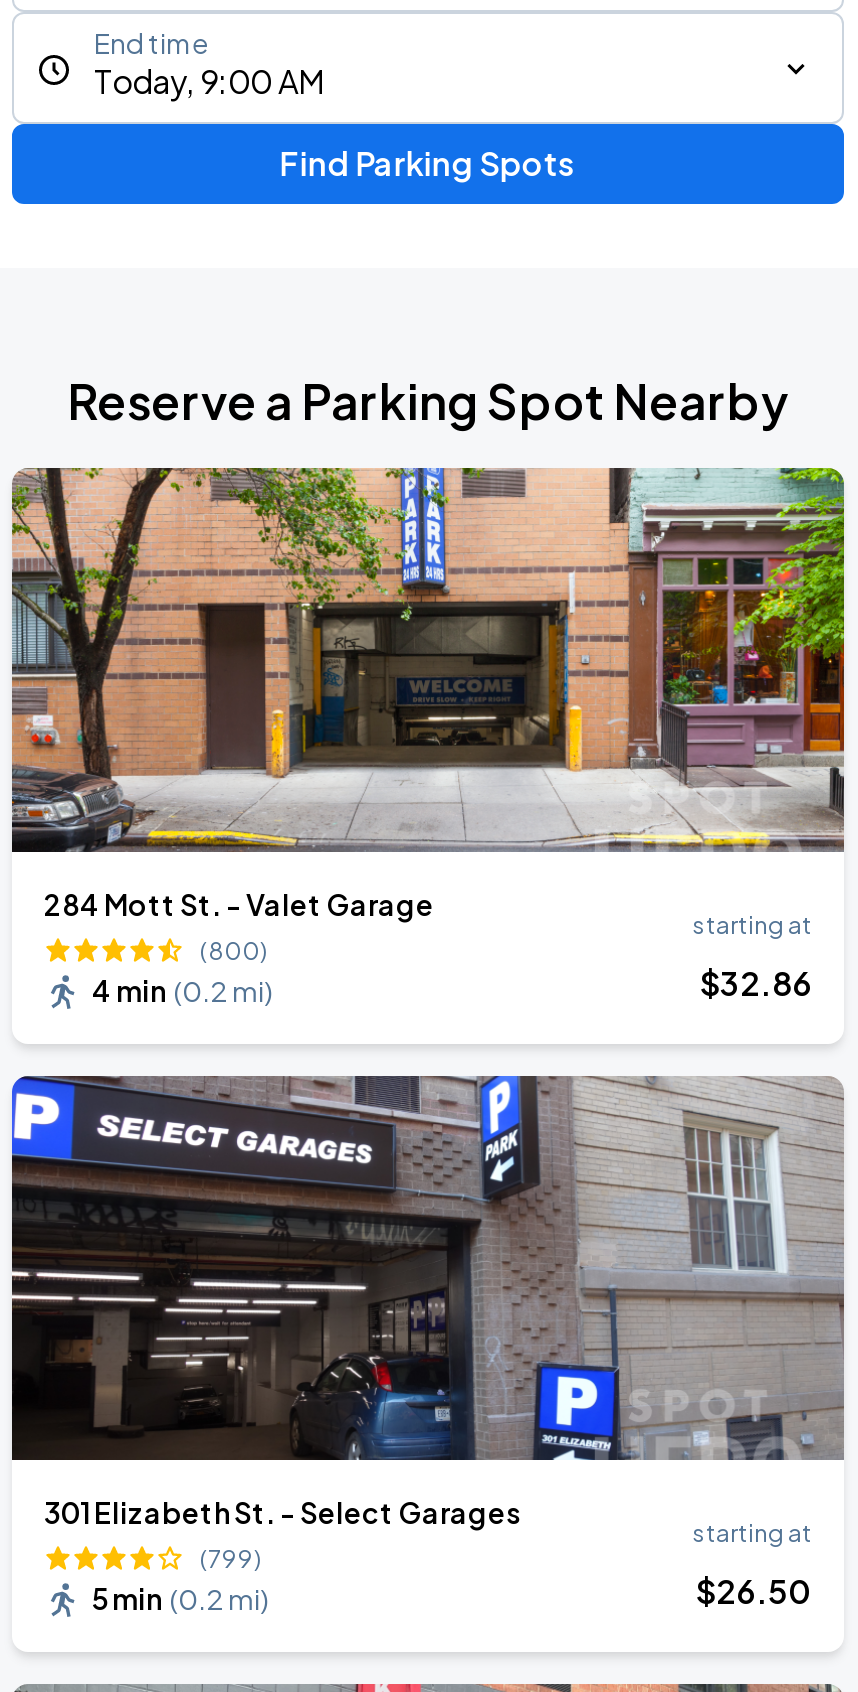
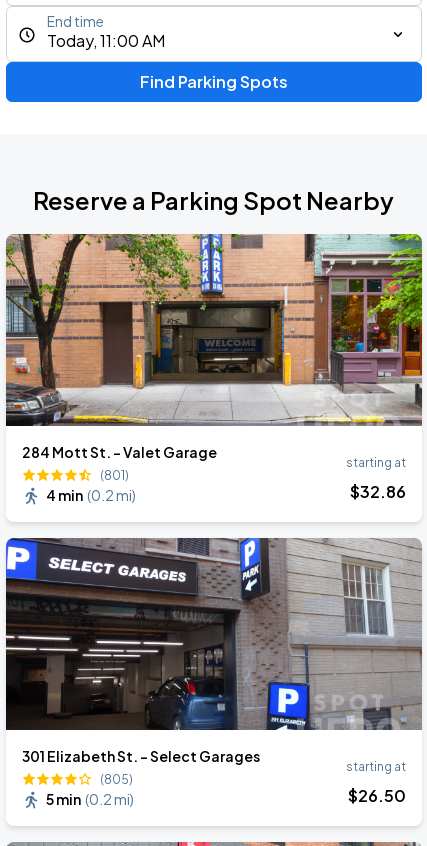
[94,60,324,102] Today, 9:00 AM -> [47,30,165,51] Today, 11:00 AM
[200,936,268,966] (800) -> [100,468,129,483] (801)
[200,1544,262,1574] (799) -> [100,772,133,787] (805)

